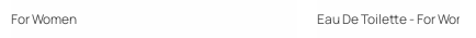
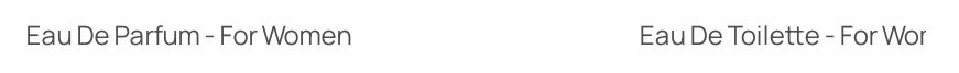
[11,10,77,29] For Women -> [26,17,352,54] Eau De Parfum - For Women

